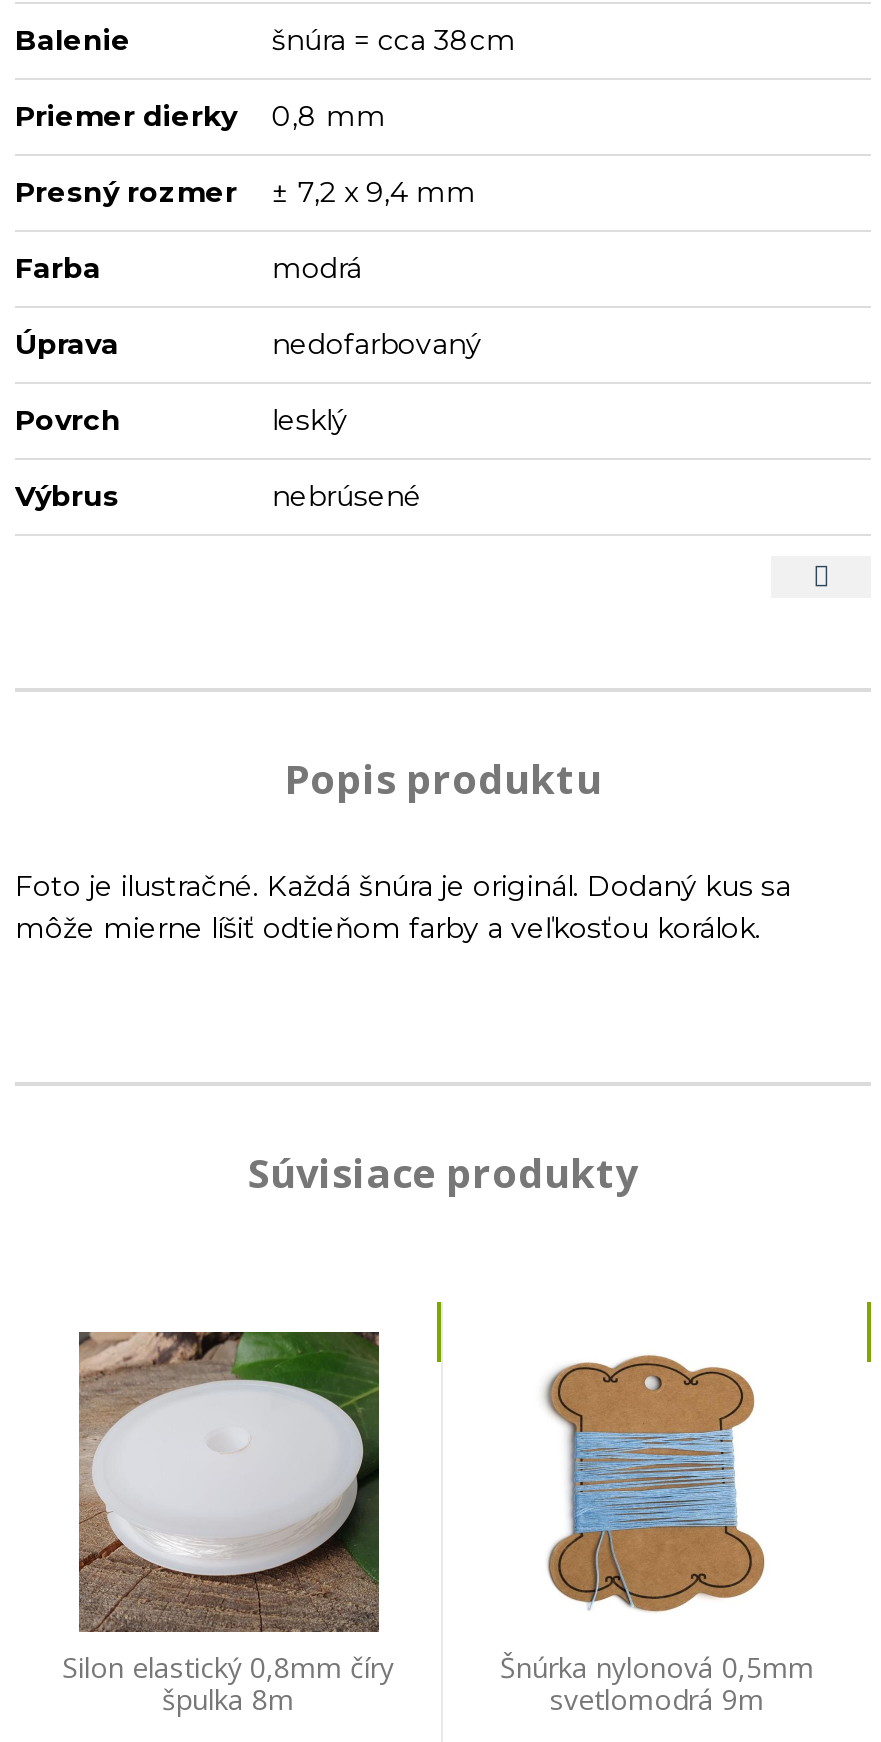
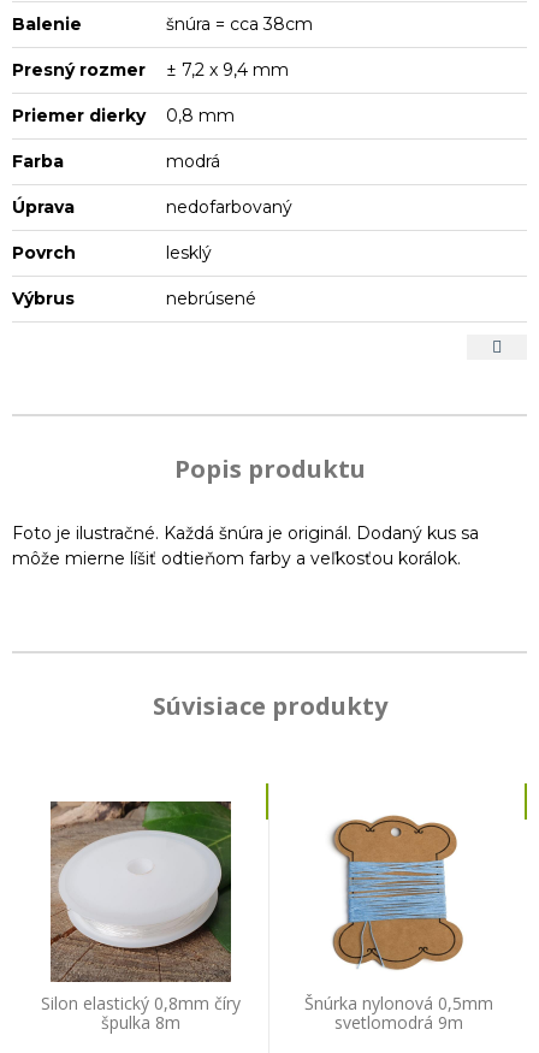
moved [15,97,386,133] -> [12,104,235,126]: Priemer dierky | 0,8 mm
moved [15,173,476,209] -> [12,58,289,80]: Presný rozmer | ± 7,2 x 9,4 mm

